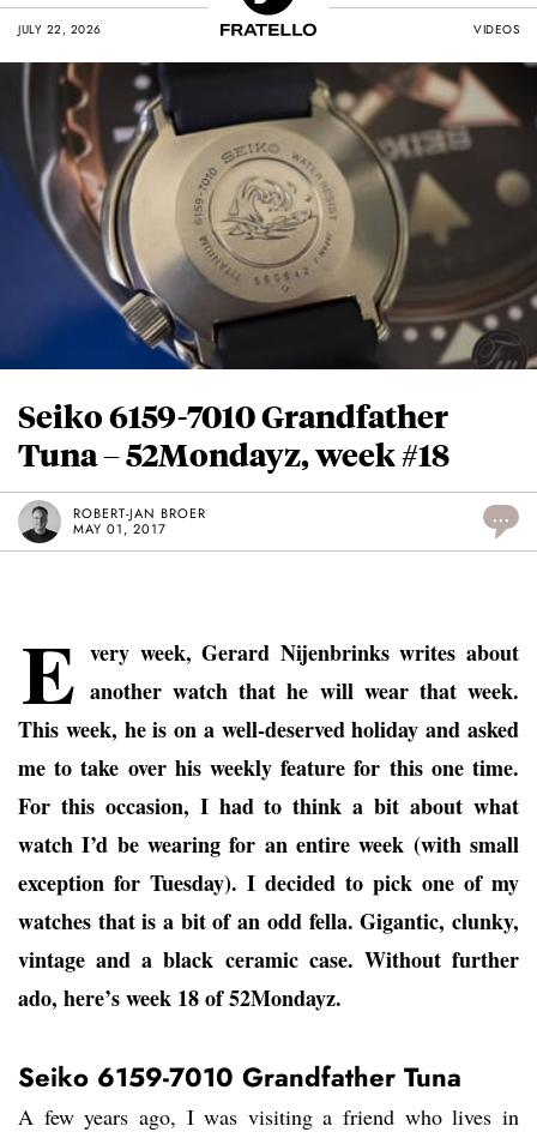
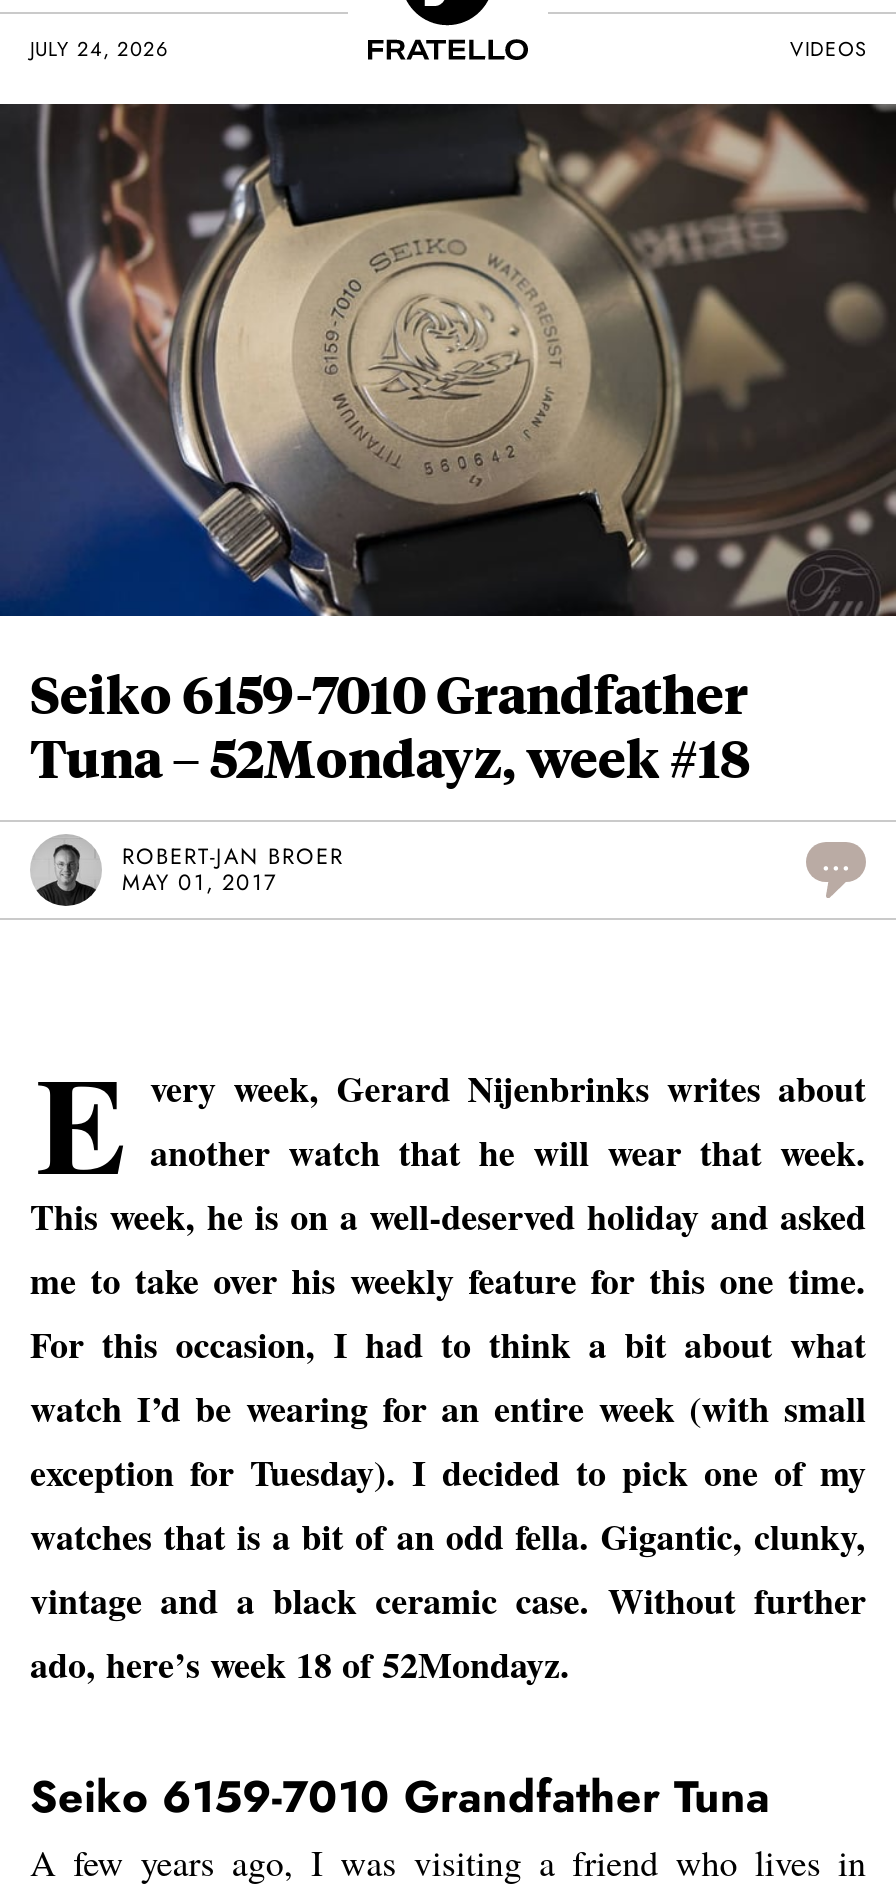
[18,20,101,38] JULY 22, 2026 -> [30,34,169,64] JULY 24, 2026

